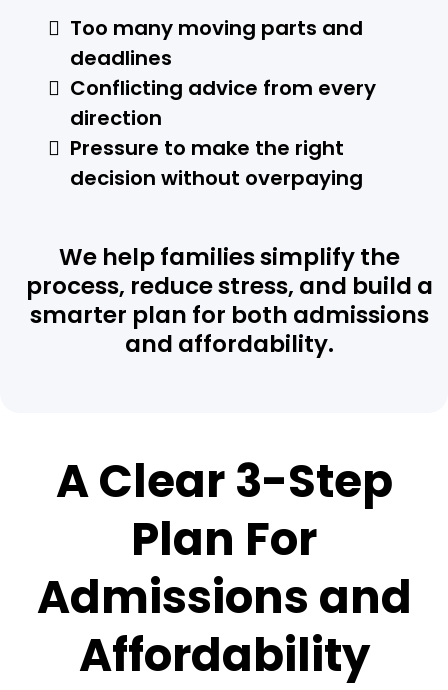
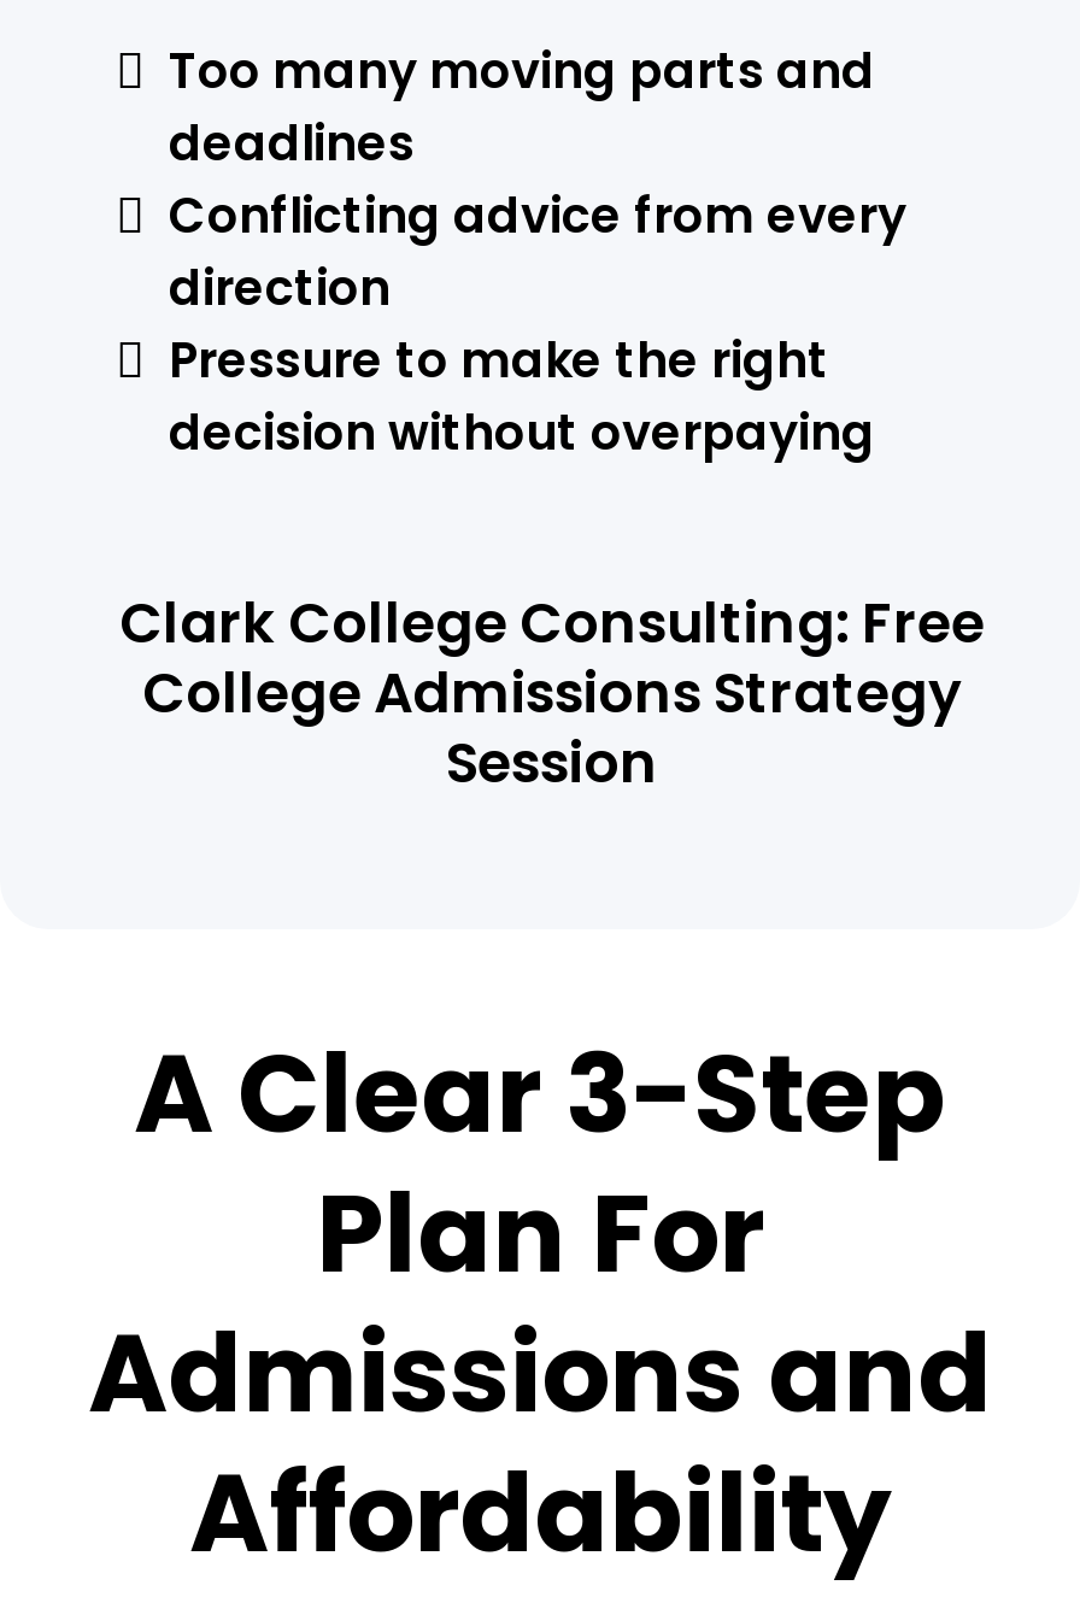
[25,241,432,360] We help families simplify the | process, reduce stress, and build a | smarter plan for both admissions | and affordability. -> [119,584,985,801] Clark College Consulting: Free | College Admissions Strategy | Session

